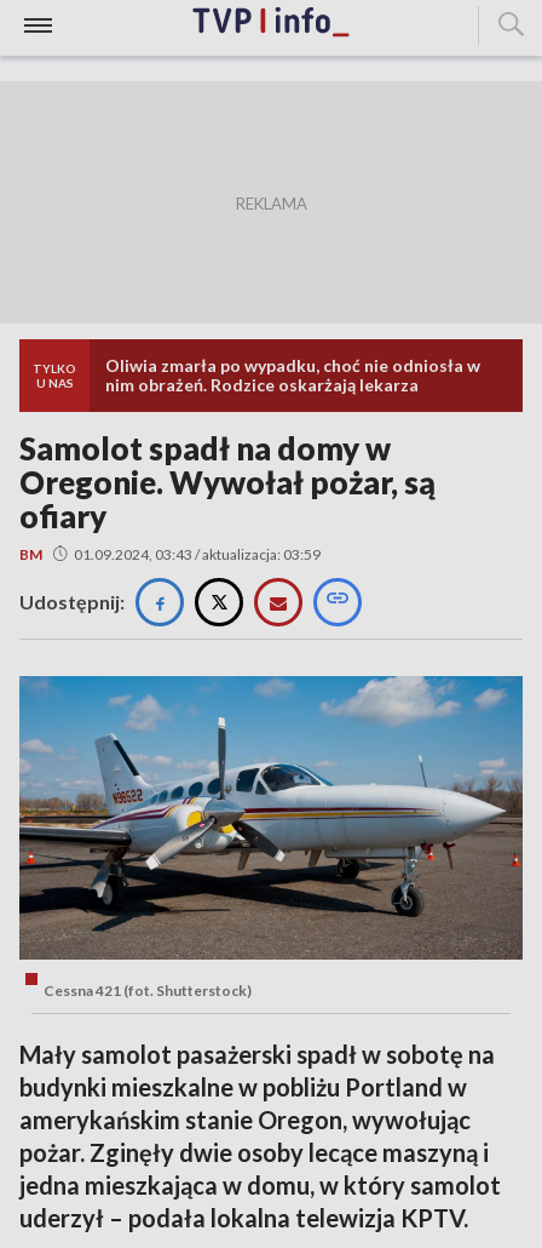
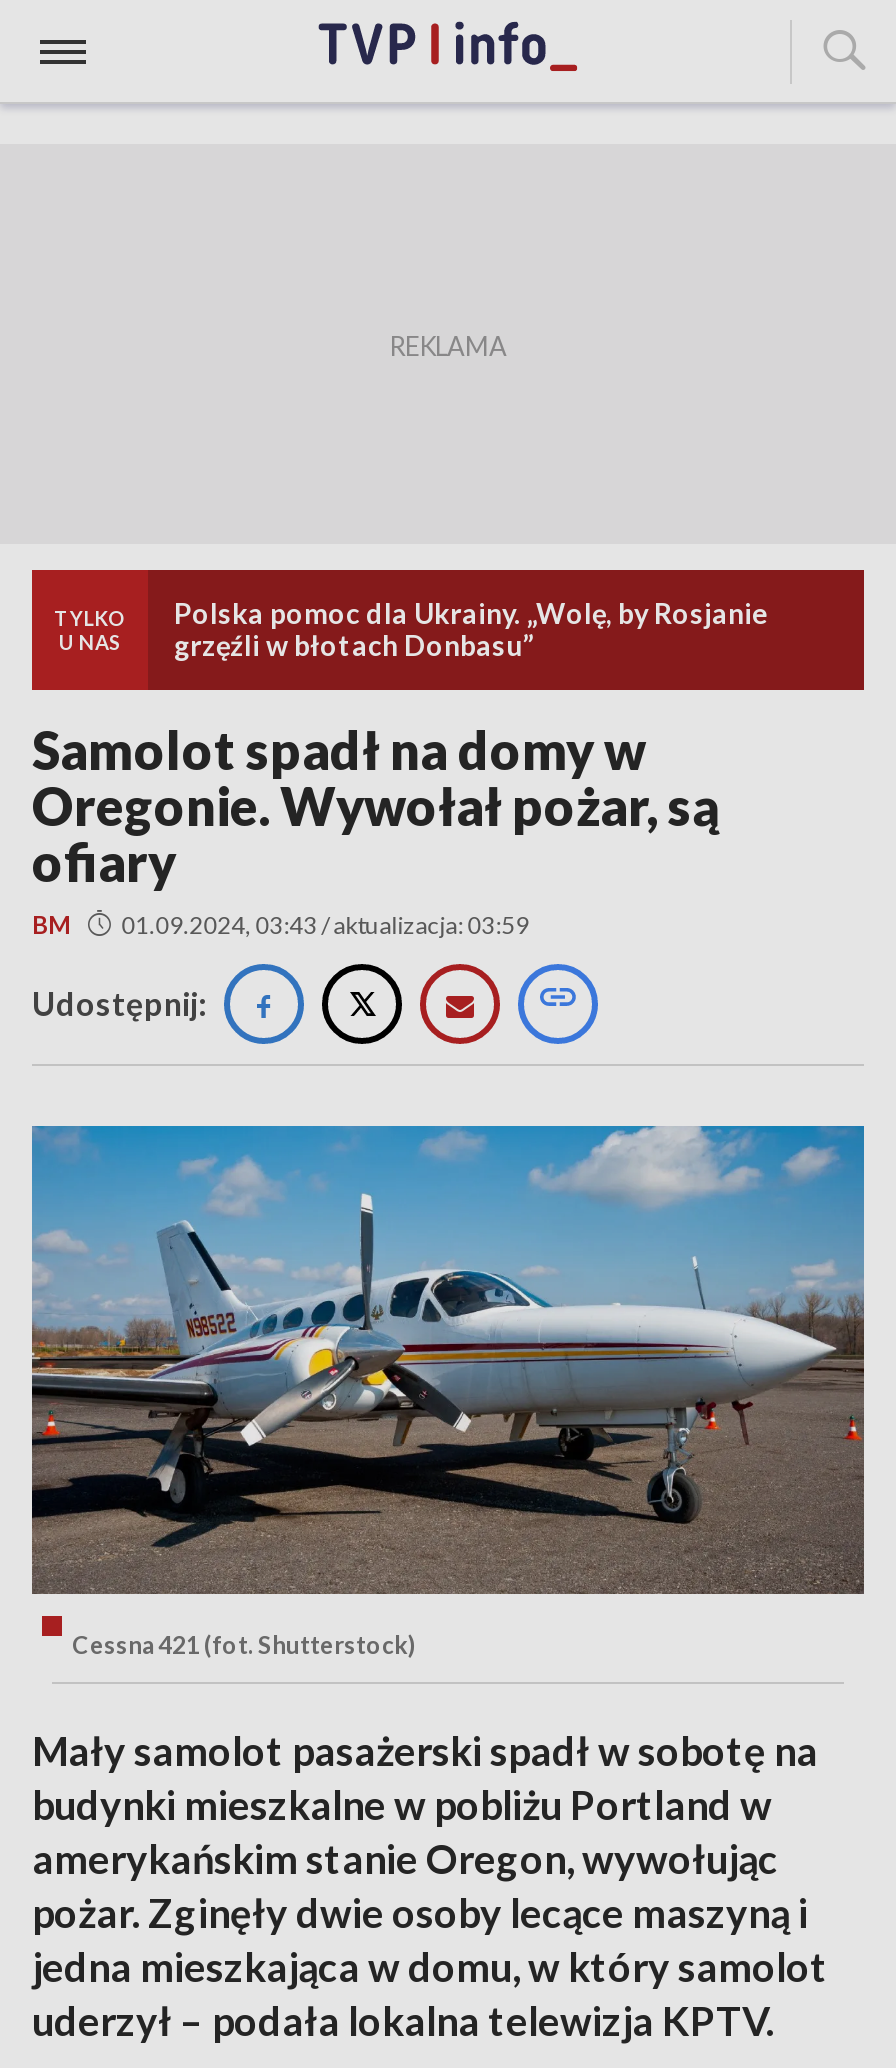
[105,355,480,395] Oliwia zmarła po wypadku, choć nie odniosła w | nim obrażeń. Rodzice oskarżają lekarza -> [174,596,768,662] Polska pomoc dla Ukrainy. „Wolę, by Rosjanie | grzęźli w błotach Donbasu”

